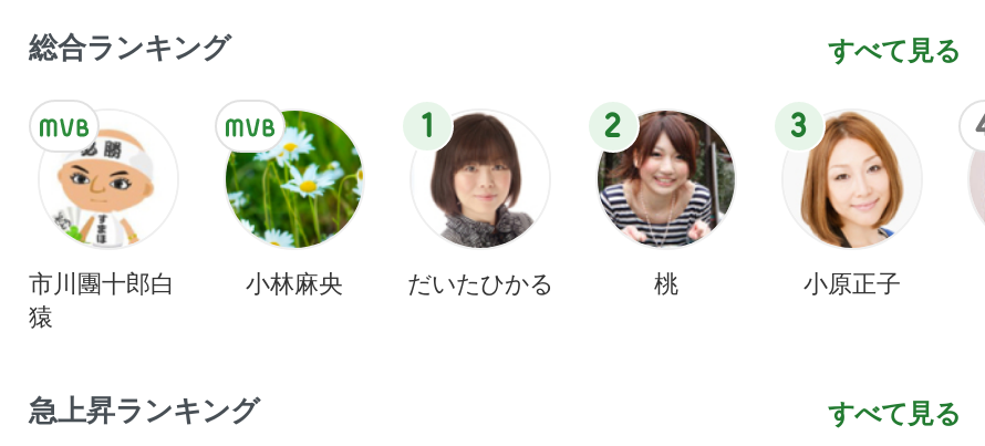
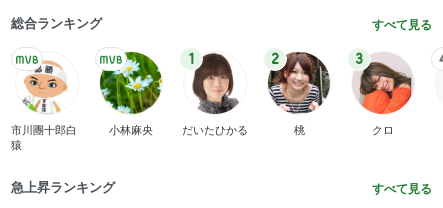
[788,111,916,297] [image] | 小原正子 -> [353,53,413,136] [image] | クロ

